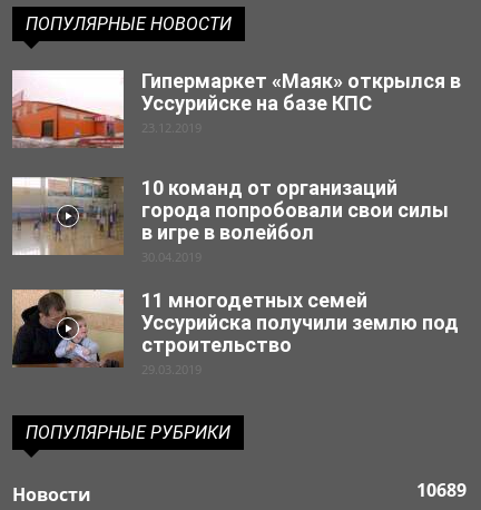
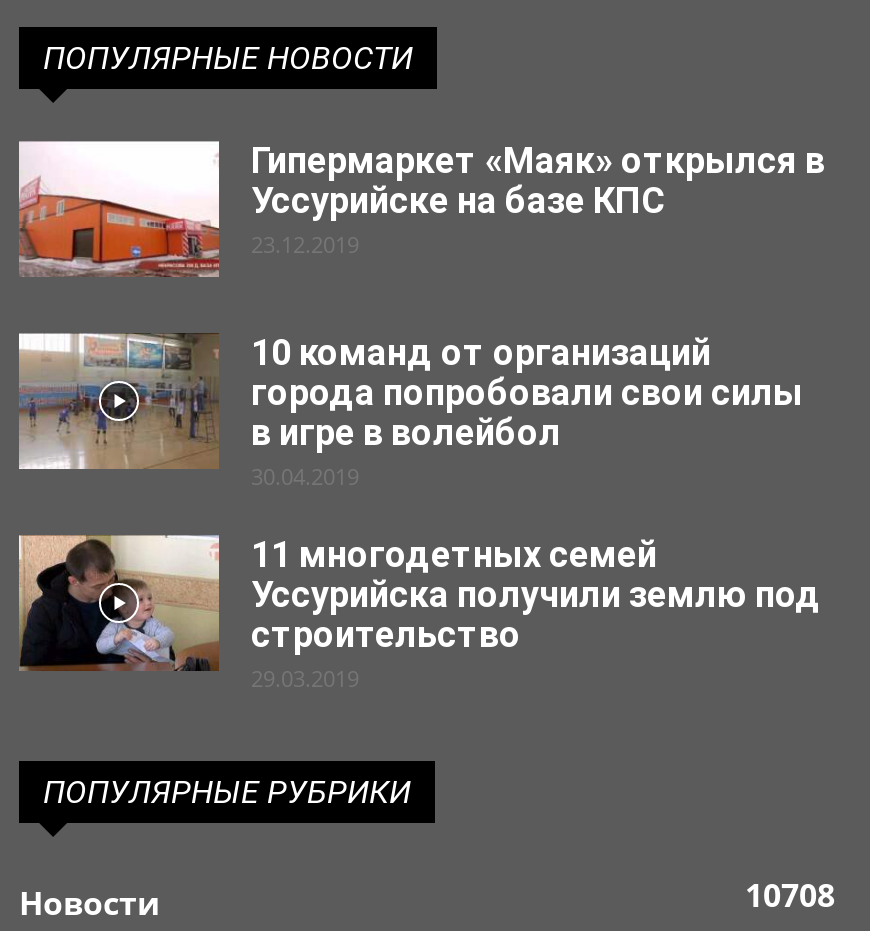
[416,477,467,502] 10689 -> [745,872,835,916] 10708

